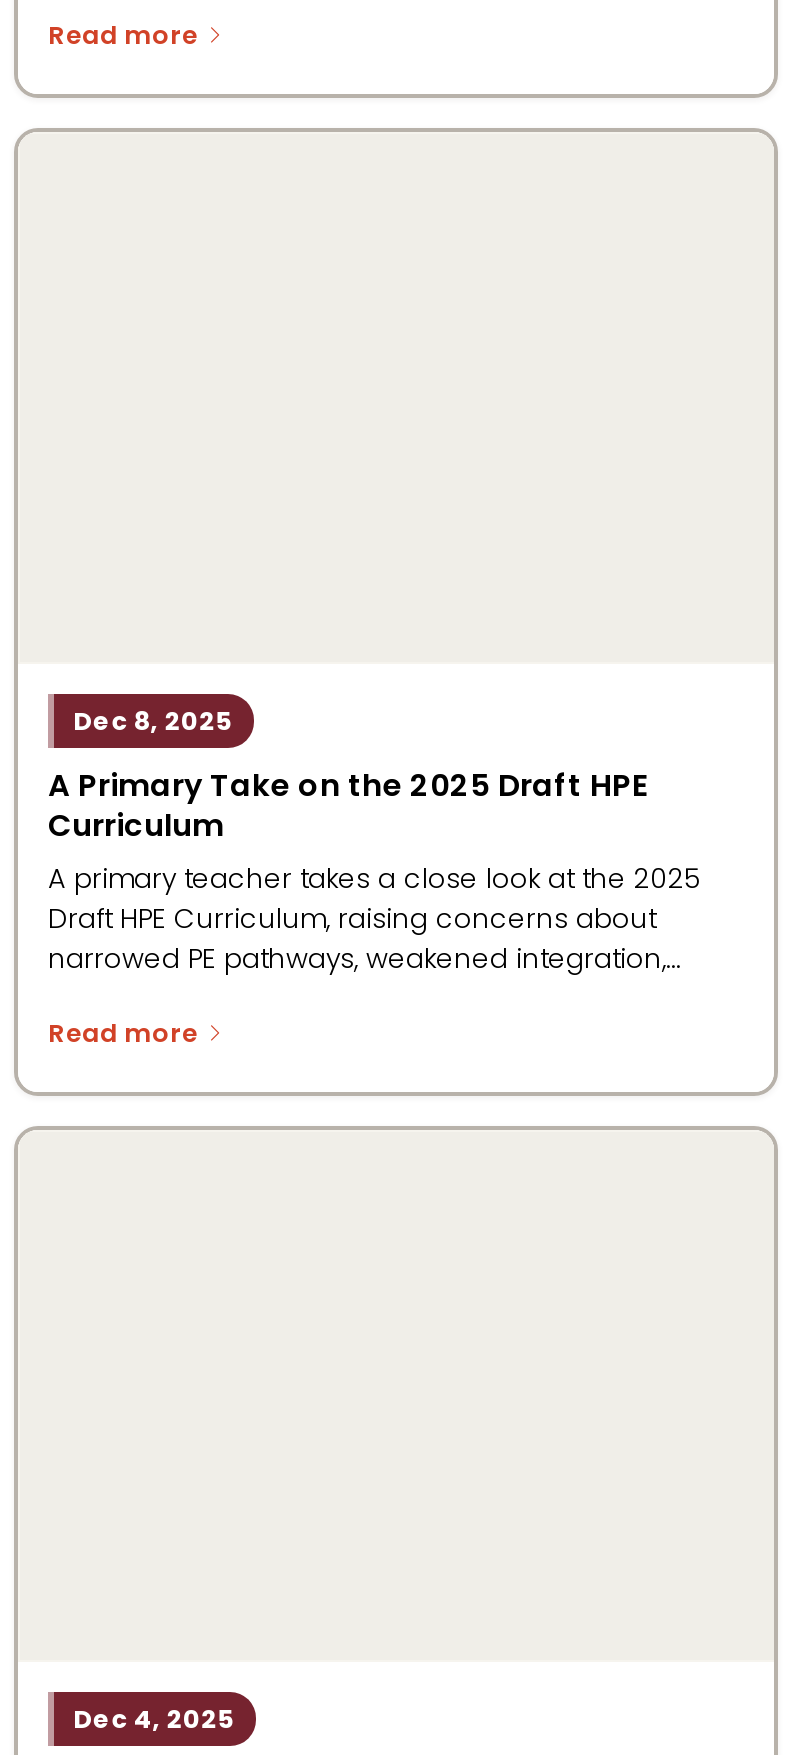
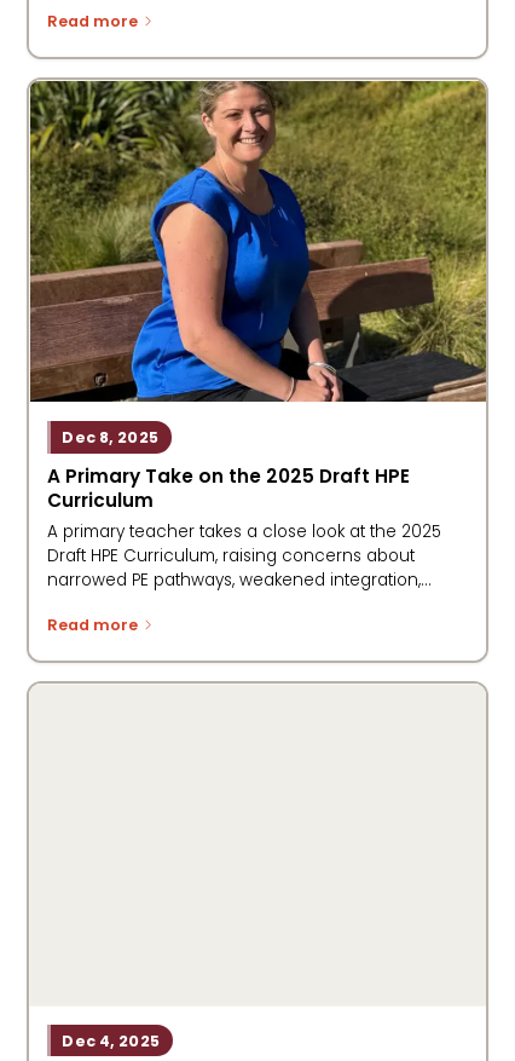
none -> [29,80,487,403] [image]

